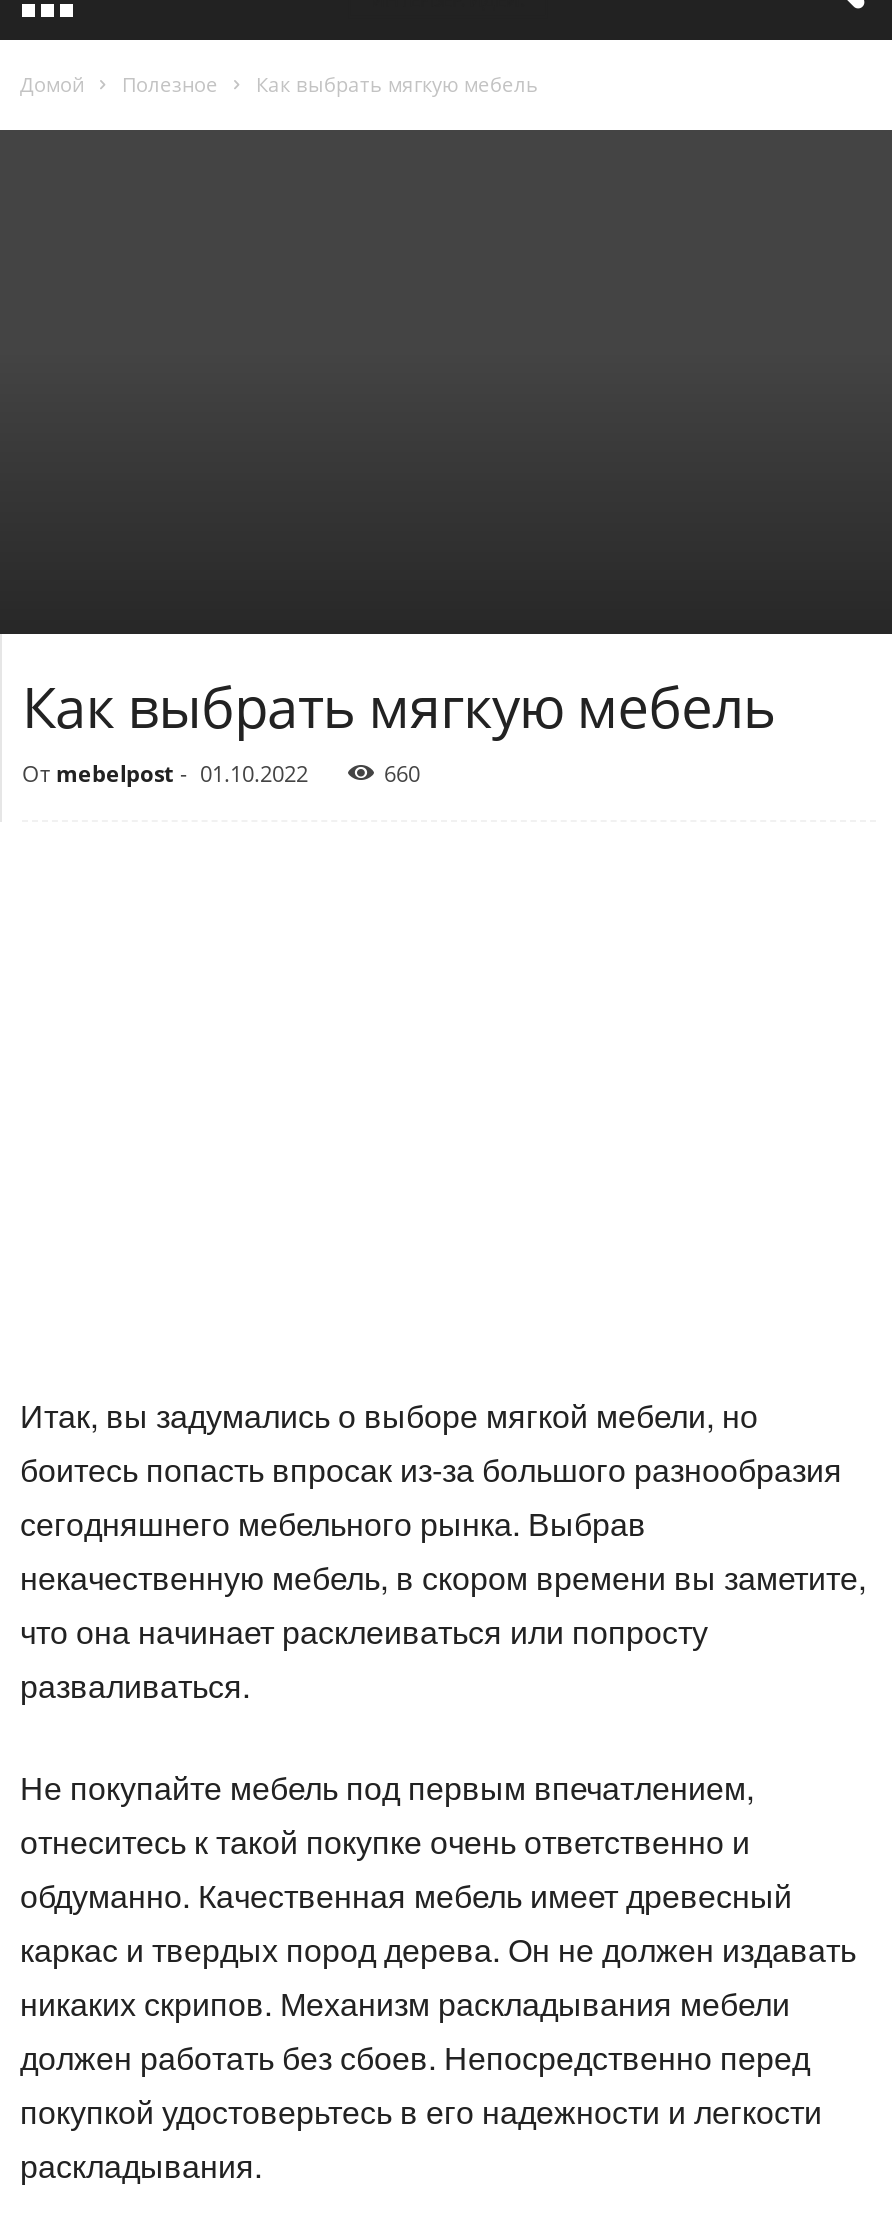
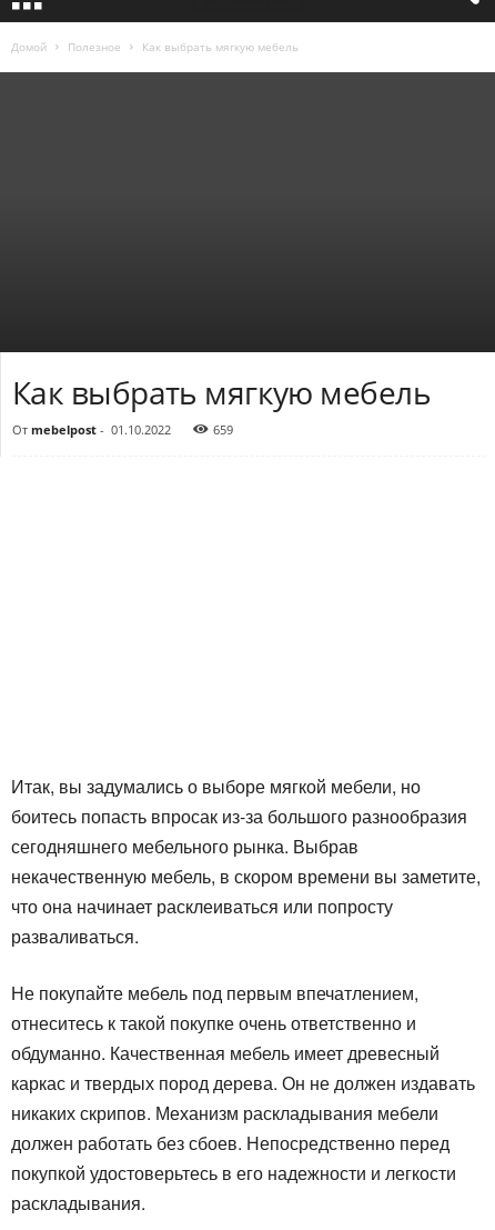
[384,758,420,788] 660 -> [213,421,233,438] 659

